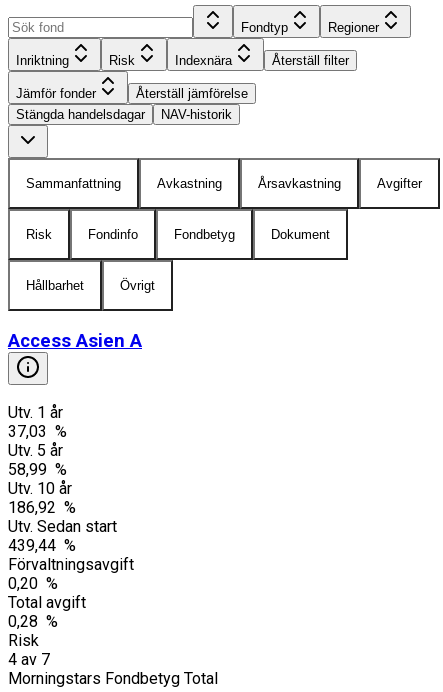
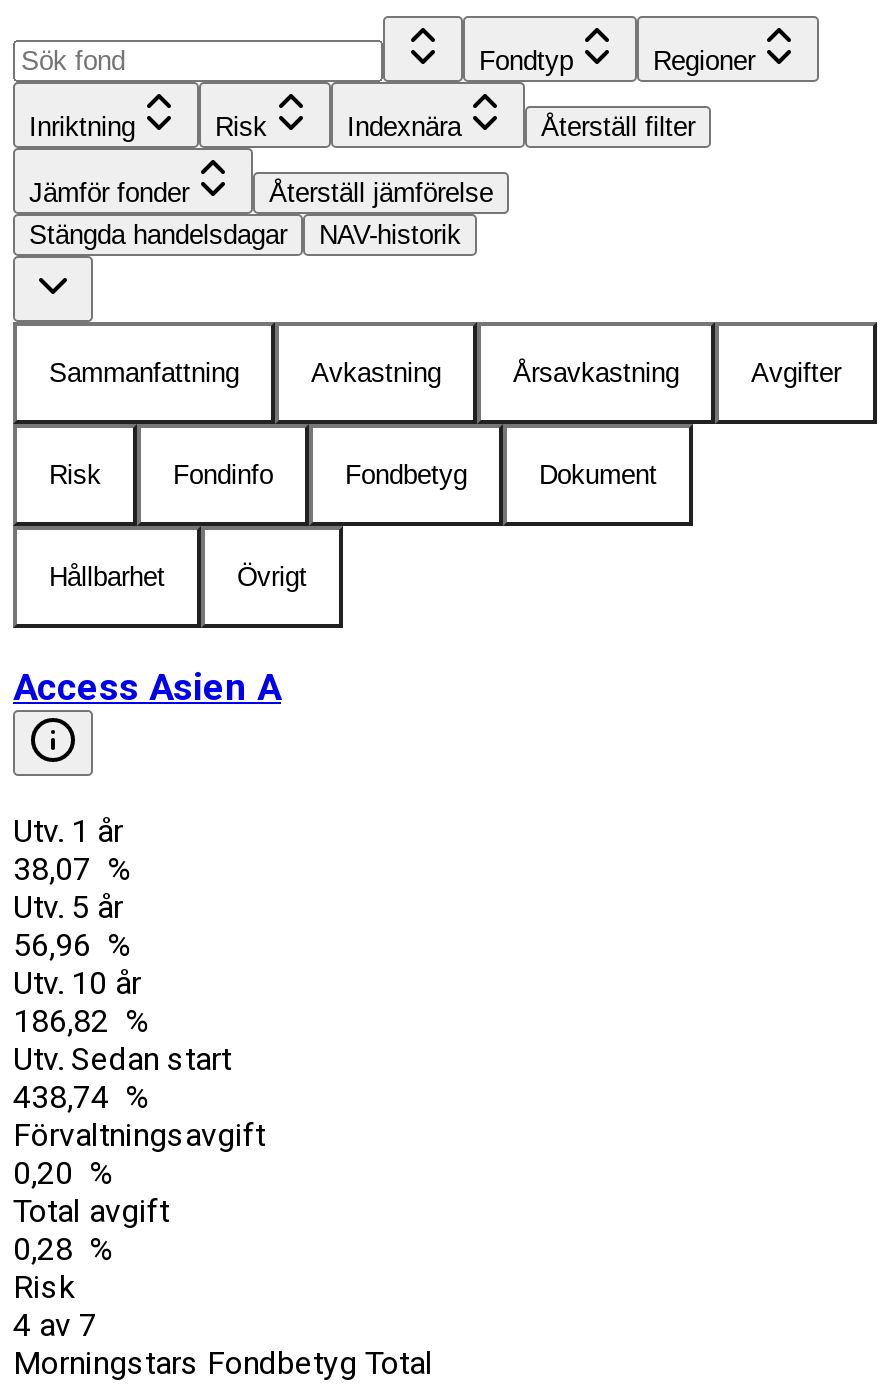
[8,422,67,441] 37,03 % -> [13,850,131,888] 38,07 %
[8,460,67,479] 58,99 % -> [13,926,131,964] 56,96 %
[8,498,76,517] 186,92 % -> [13,1002,149,1040] 186,82 %
[8,536,76,555] 439,44 % -> [13,1078,149,1116] 438,74 %

